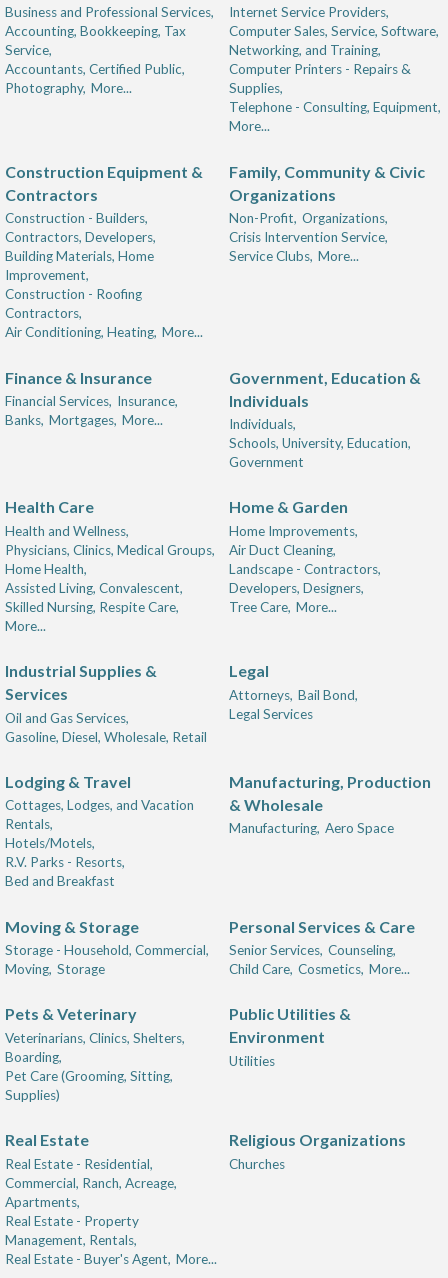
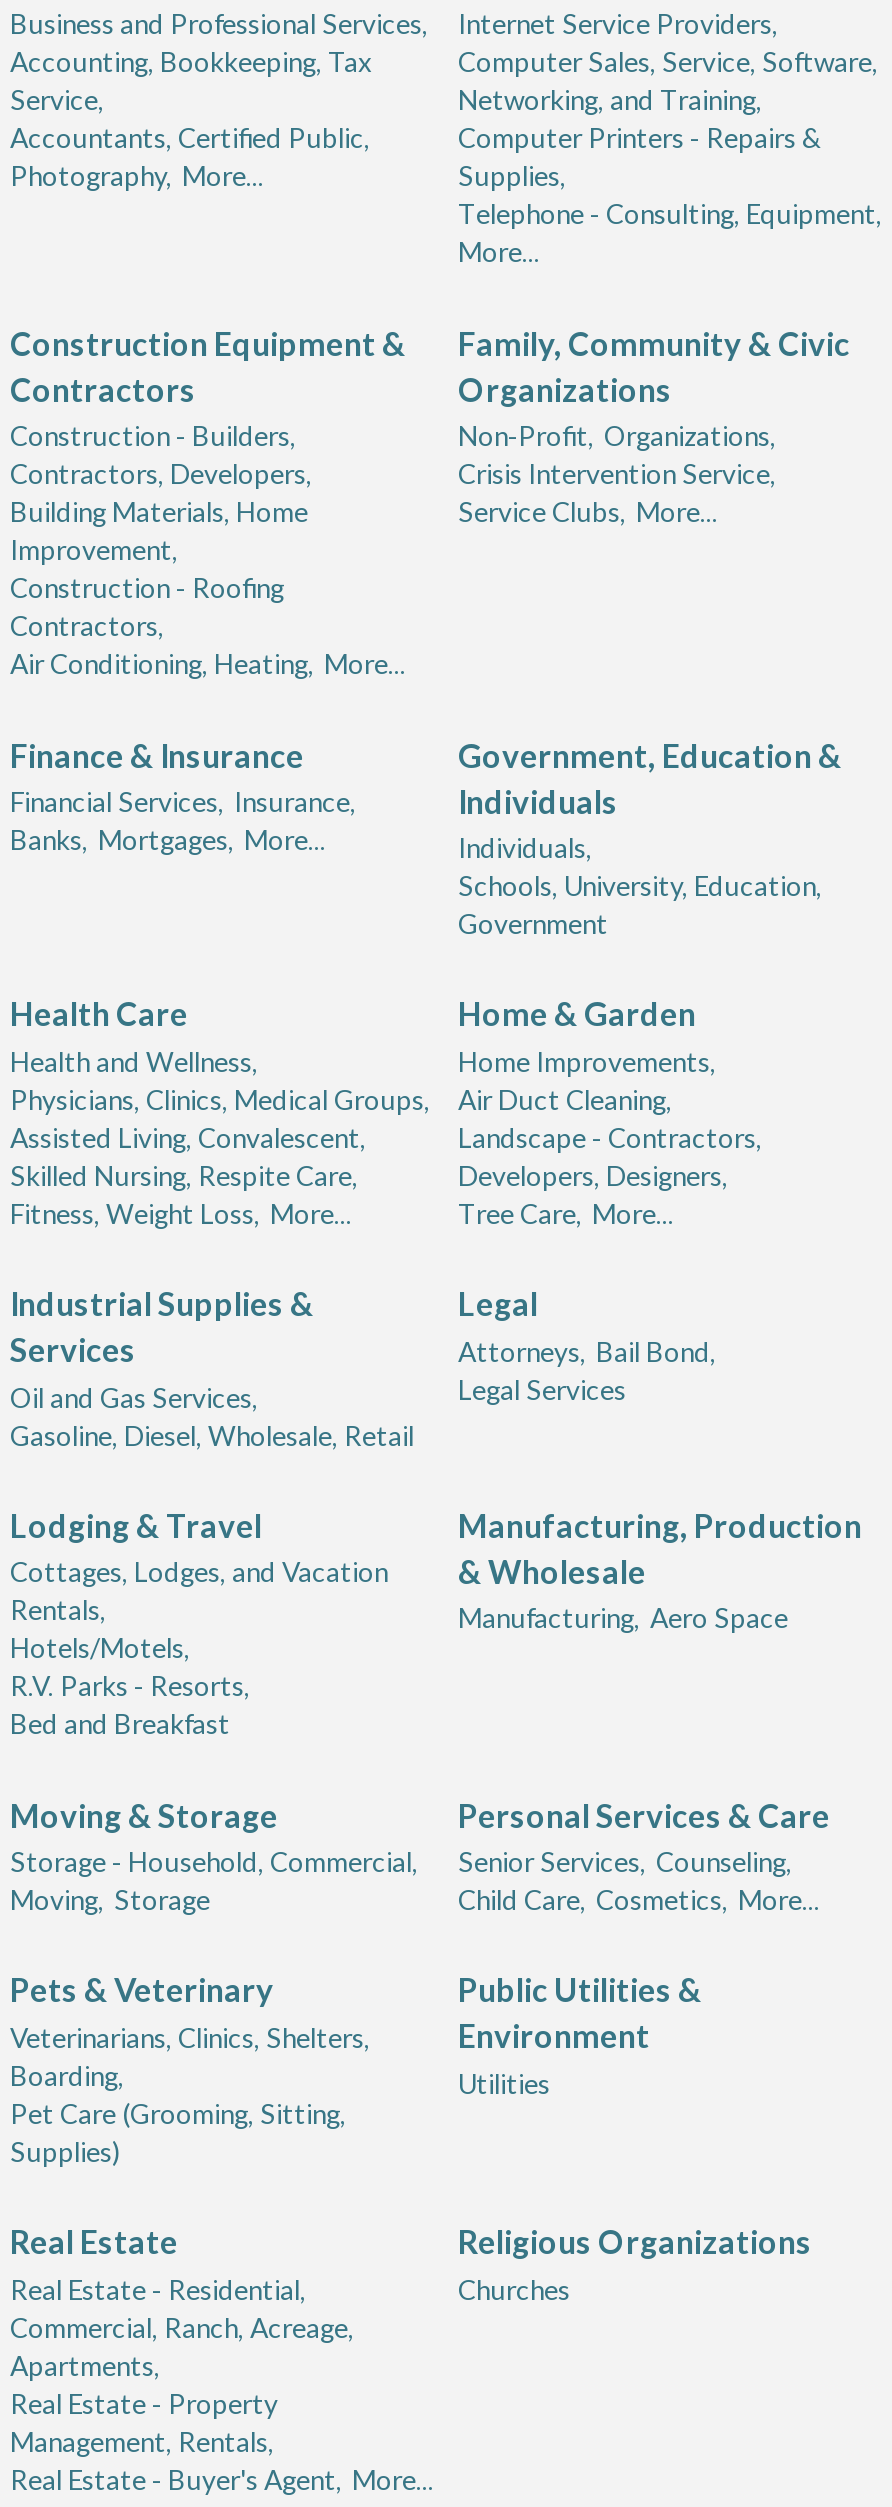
[5,561,87,577] Home Health, -> none
[5,618,46,634] More... -> [10,1198,352,1230] Fitness, Weight Loss, More...

